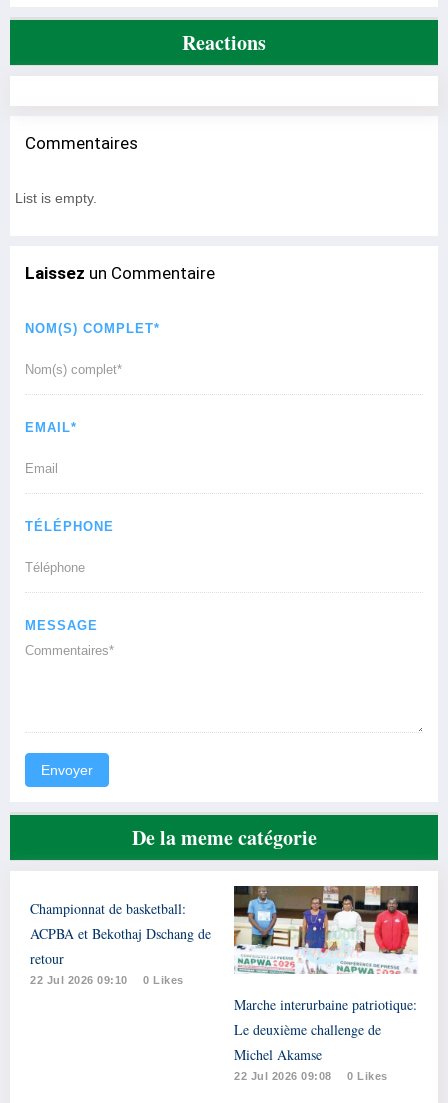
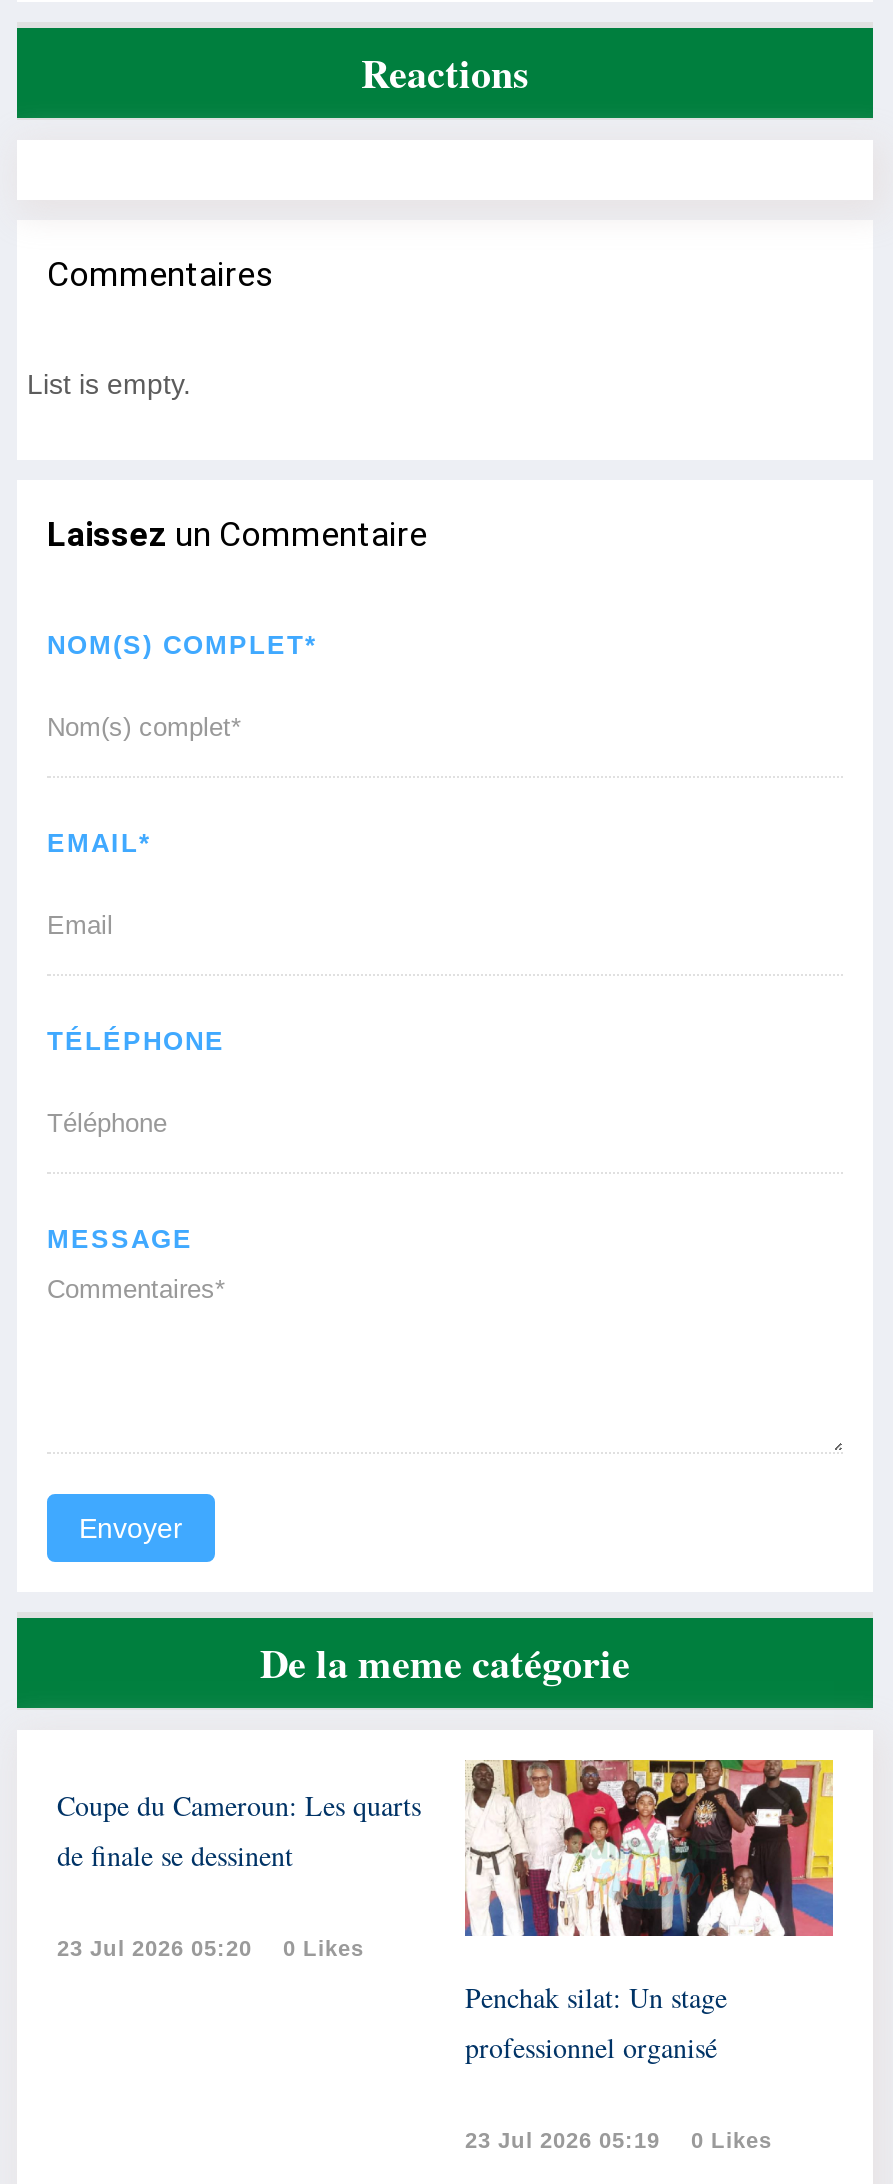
[233,885,419,1082] [image] | Marche interurbaine patriotique: | Le deuxième challenge de | Michel Akamse | 22 Jul 2026 09:08 -> [463,1758,835,2152] [image] | Penchak silat: Un stage | professionnel organisé | 23 Jul 2026 05:19
[30,899,211,986] Championnat de basketball: | ACPBA et Bekothaj Dschang de | retour | 22 Jul 2026 09:10 -> [57,1786,421,1960] Coupe du Cameroun: Les quarts | de finale se dessinent | 23 Jul 2026 05:20

